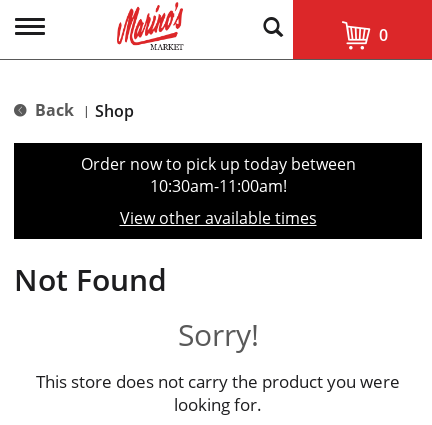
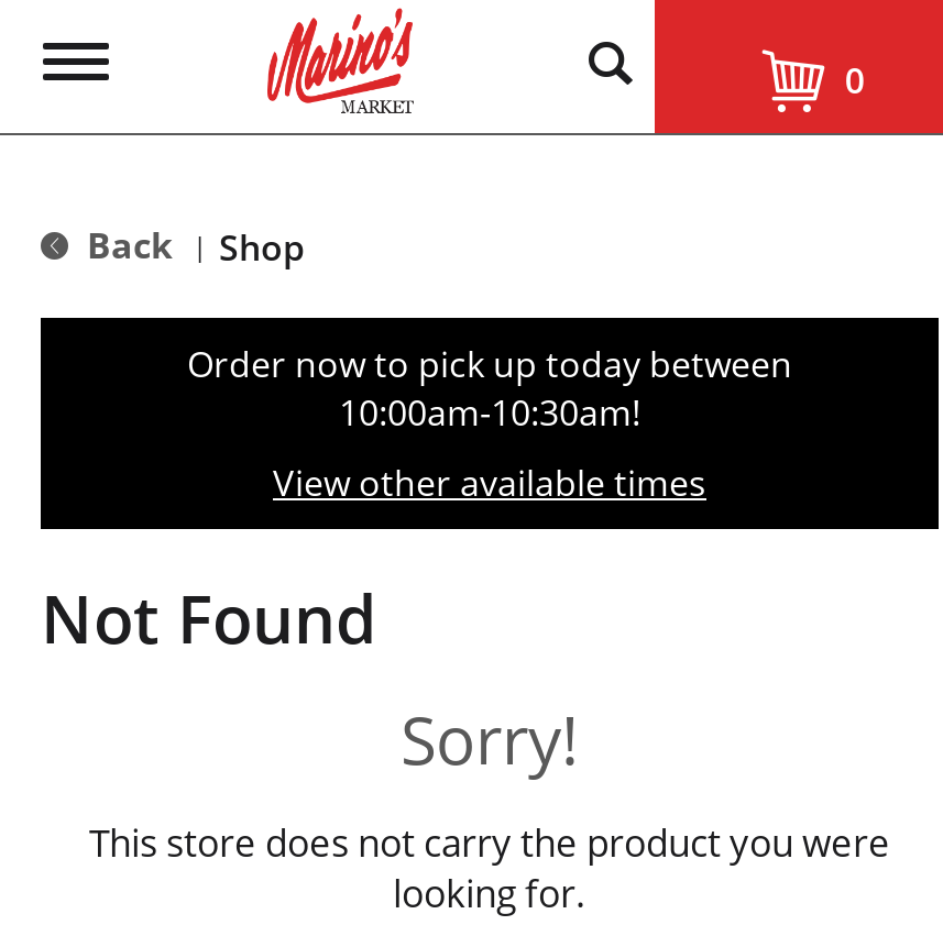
[149,175,286,197] 10:30am-11:00am! -> [339,388,640,437] 10:00am-10:30am!

